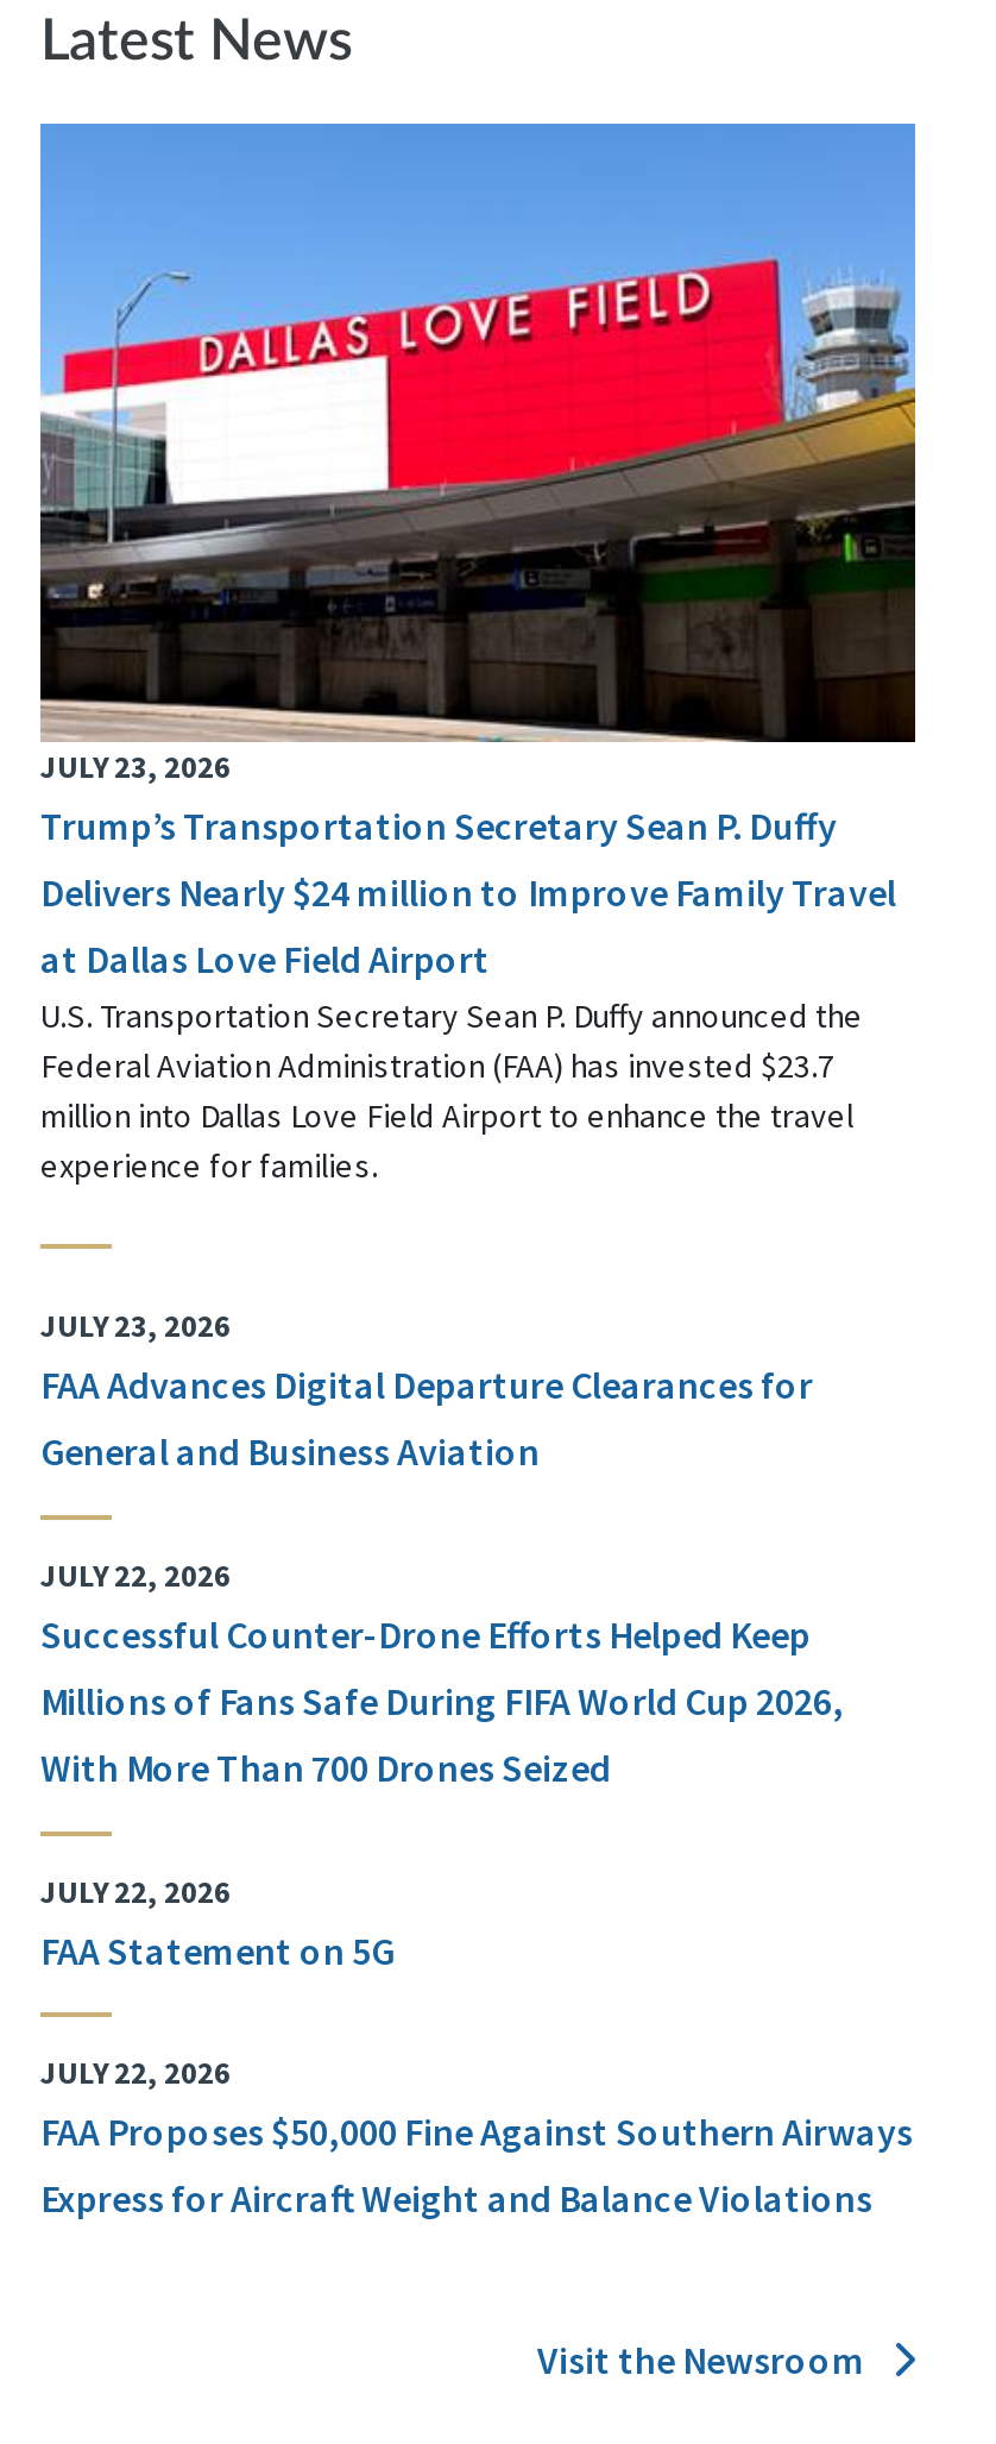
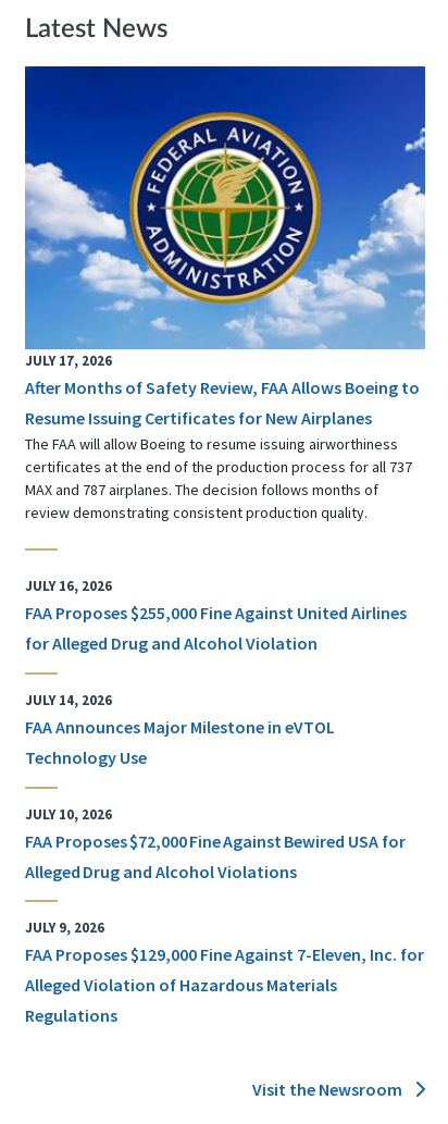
[38,121,918,1186] [image] | JULY 23, 2026 | Trump’s Transportation Secretary Sean P. Duffy | Delivers Nearly $24 million to Improve Family Travel | at Dallas Love Field Airport | U.S. Transportation Secretary Sean P. Duffy announced the | Federal Aviation Administration (FAA) has invested $23.7 | million into Dallas Love Field Airport to enhance the travel | experience for families. -> [24,65,426,522] [image] | JULY 17, 2026 | After Months of Safety Review, FAA Allows Boeing to | Resume Issuing Certificates for New Airplanes | The FAA will allow Boeing to resume issuing airworthiness | certificates at the end of the production process for all 737 | MAX and 787 airplanes. The decision follows months of | review demonstrating consistent production quality.
[40,1307,813,1476] JULY 23, 2026 | FAA Advances Digital Departure Clearances for | General and Business Aviation -> [25,577,407,654] JULY 16, 2026 | FAA Proposes $255,000 Fine Against United Airlines | for Alleged Drug and Alcohol Violation
[40,1556,844,1791] JULY 22, 2026 | Successful Counter-Drone Efforts Helped Keep | Millions of Fans Safe During FIFA World Cup 2026, | With More Than 700 Drones Seized -> [25,691,335,768] JULY 14, 2026 | FAA Announces Major Milestone in eVTOL | Technology Use
[40,1871,395,1973] JULY 22, 2026 | FAA Statement on 5G -> [25,805,406,882] JULY 10, 2026 | FAA Proposes $72,000 Fine Against Bewired USA for | Alleged Drug and Alcohol Violations
[40,2053,913,2222] JULY 22, 2026 | FAA Proposes $50,000 Fine Against Southern Airways | Express for Aircraft Weight and Balance Violations -> [25,919,424,1026] JULY 9, 2026 | FAA Proposes $129,000 Fine Against 7-Eleven, Inc. for | Alleged Violation of Hazardous Materials | Regulations

